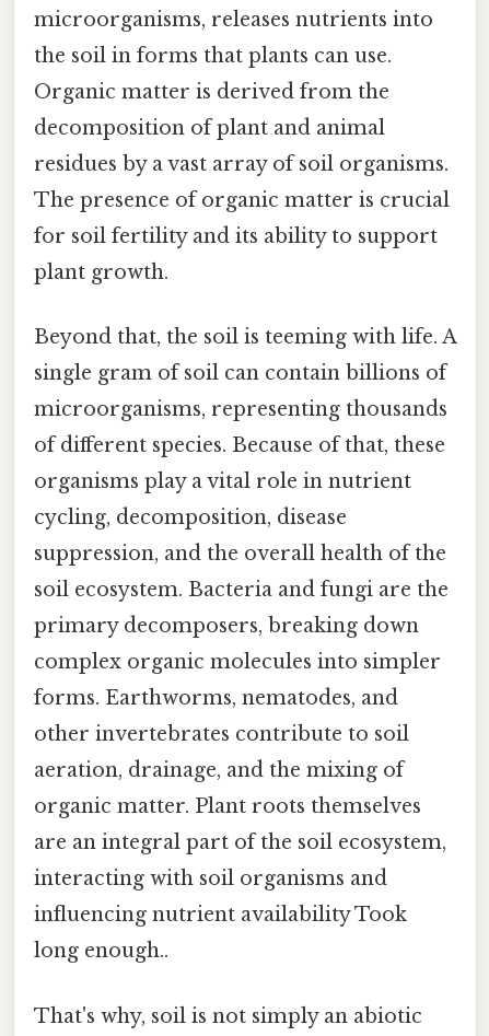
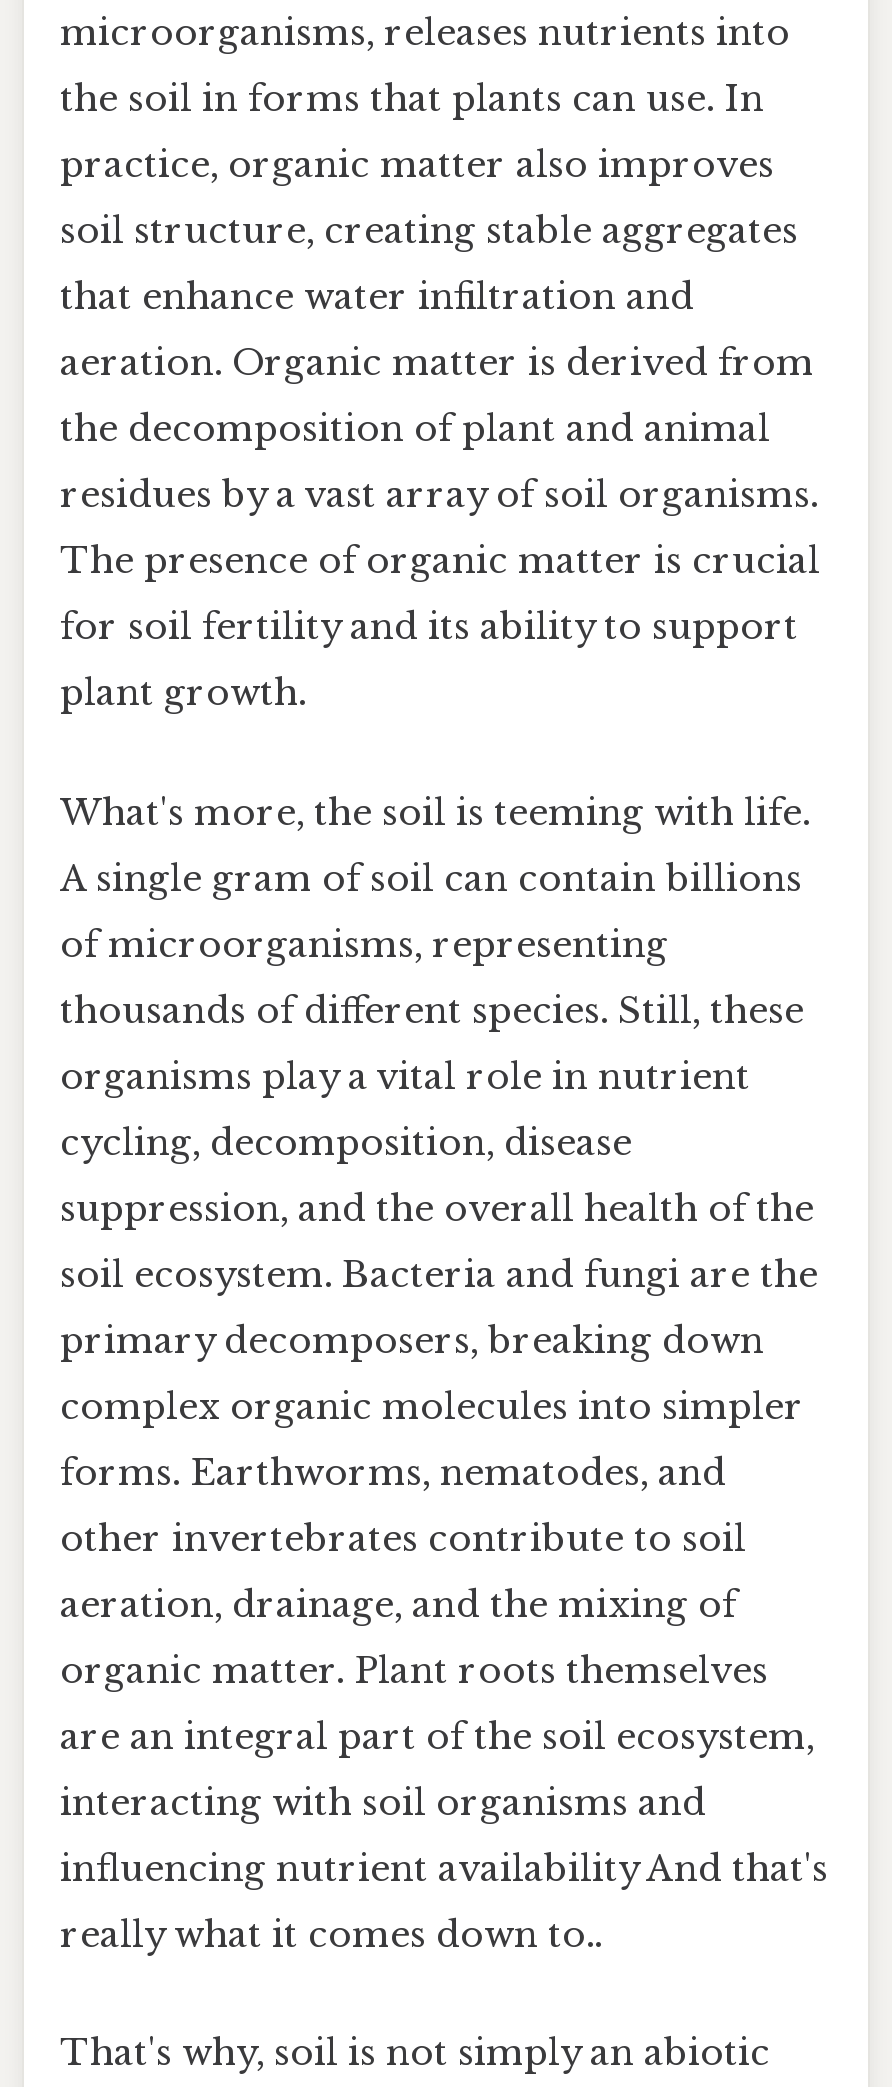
[34,44,392,140] the soil in forms that plants can use. | Organic matter is derived from the | decomposition of plant and animal -> [60,77,814,451] the soil in forms that plants can use. In | practice, organic matter also improves | soil structure, creating stable aggregates | that enhance water infiltration and | aeration. Organic matter is derived from | the decomposition of plant and animal
[34,325,456,349] Beyond that, the soil is teeming with life. A -> [60,790,810,834] What's more, the soil is teeming with life.
[34,361,446,386] single gram of soil can contain billions of -> [60,856,802,900] A single gram of soil can contain billions
[34,398,447,422] microorganisms, representing thousands -> [60,922,668,966] of microorganisms, representing
[34,434,445,458] of different species. Because of that, these -> [60,988,804,1032] thousands of different species. Still, these
[34,903,407,927] influencing nutrient availability Took -> [60,1846,828,1890] influencing nutrient availability And that's
[34,939,168,963] long enough.. -> [60,1912,602,1956] really what it comes down to..

